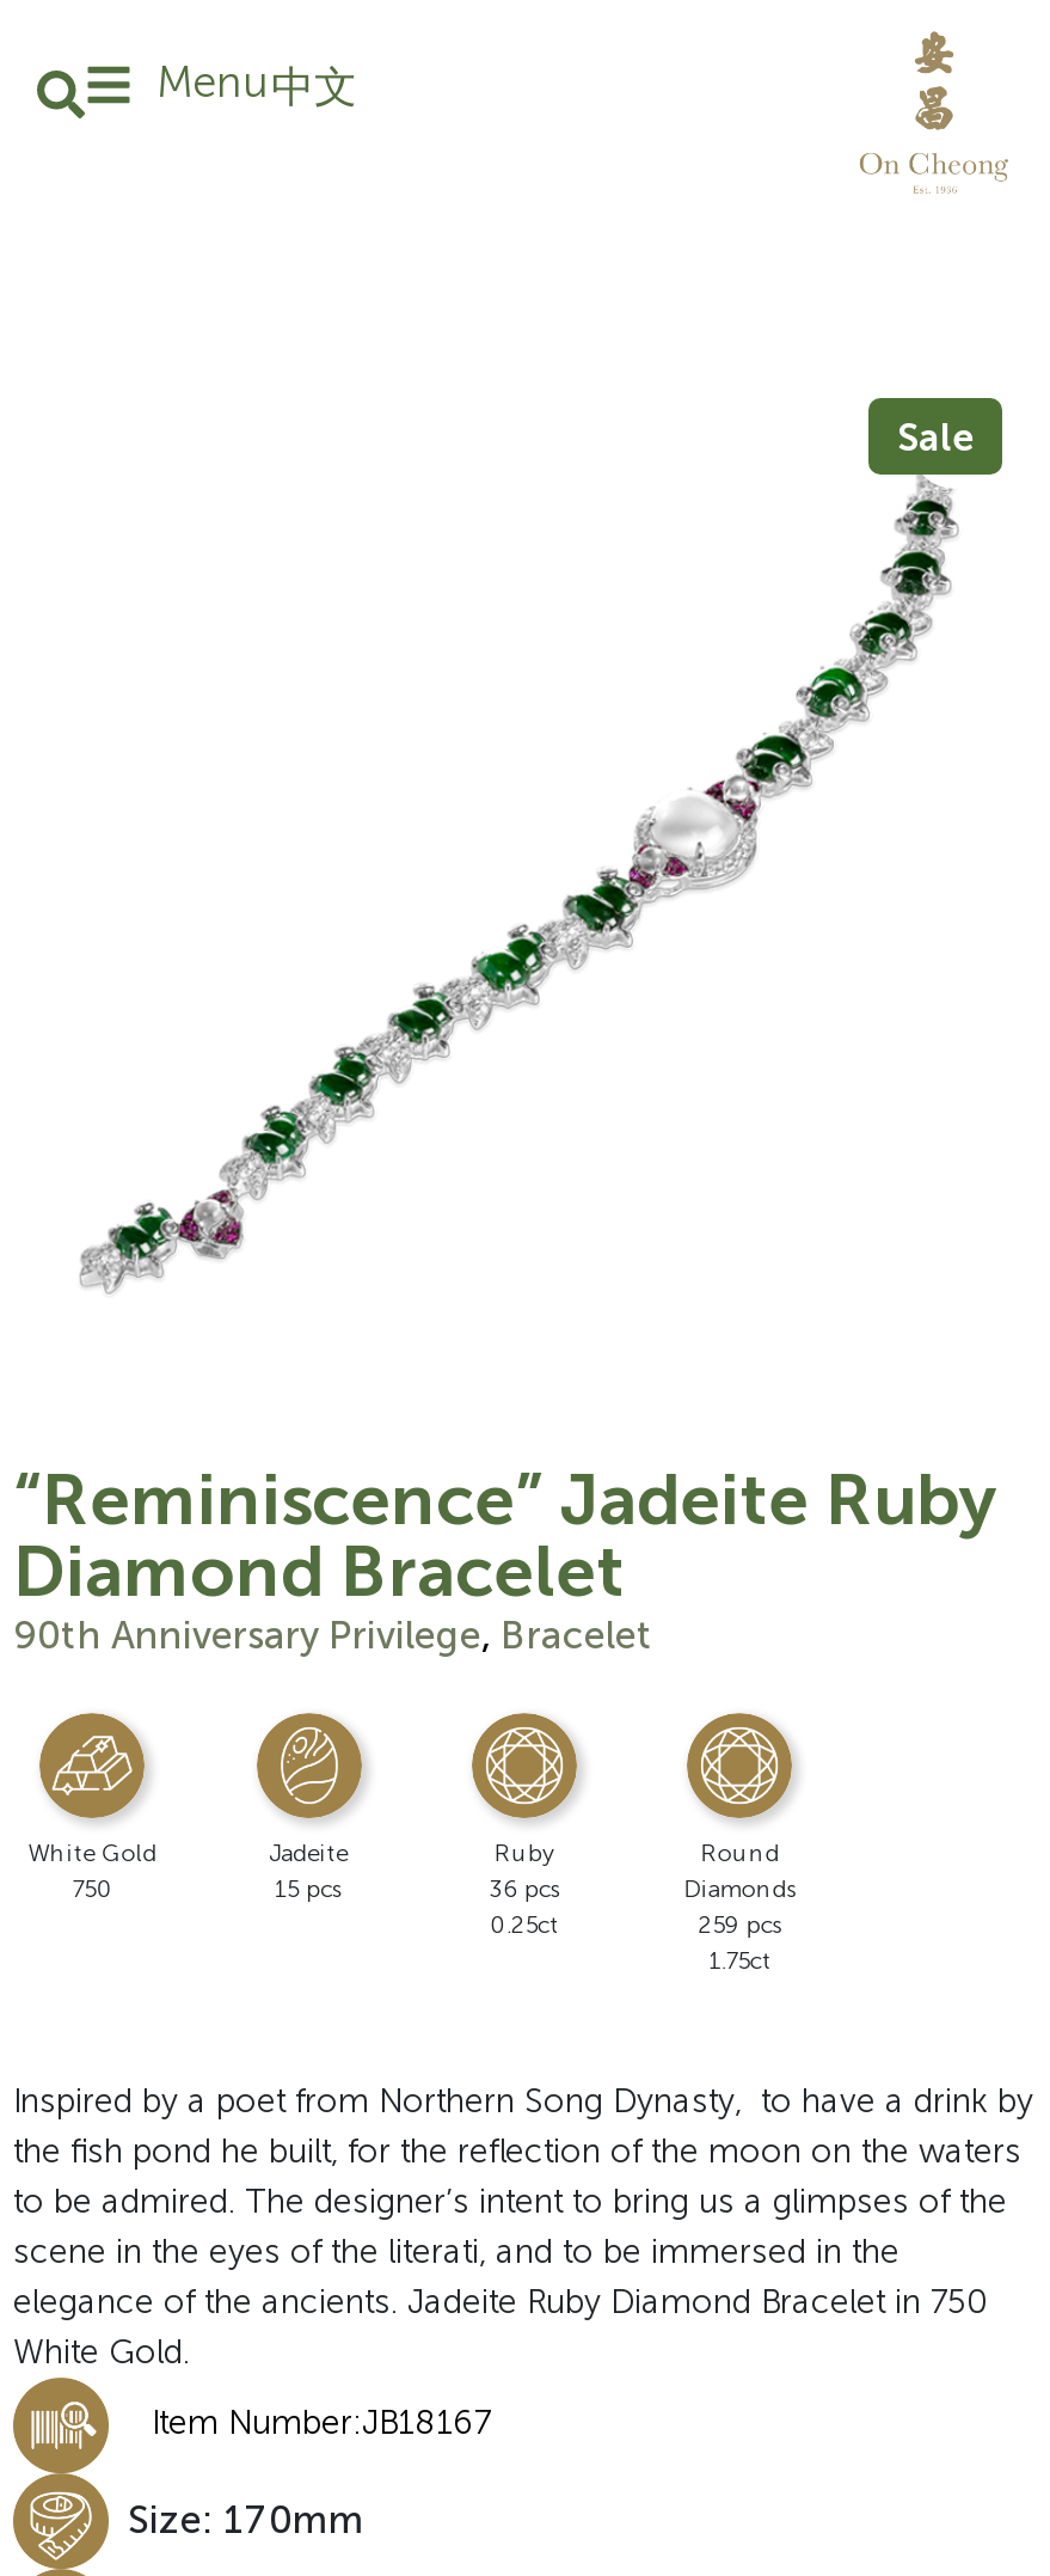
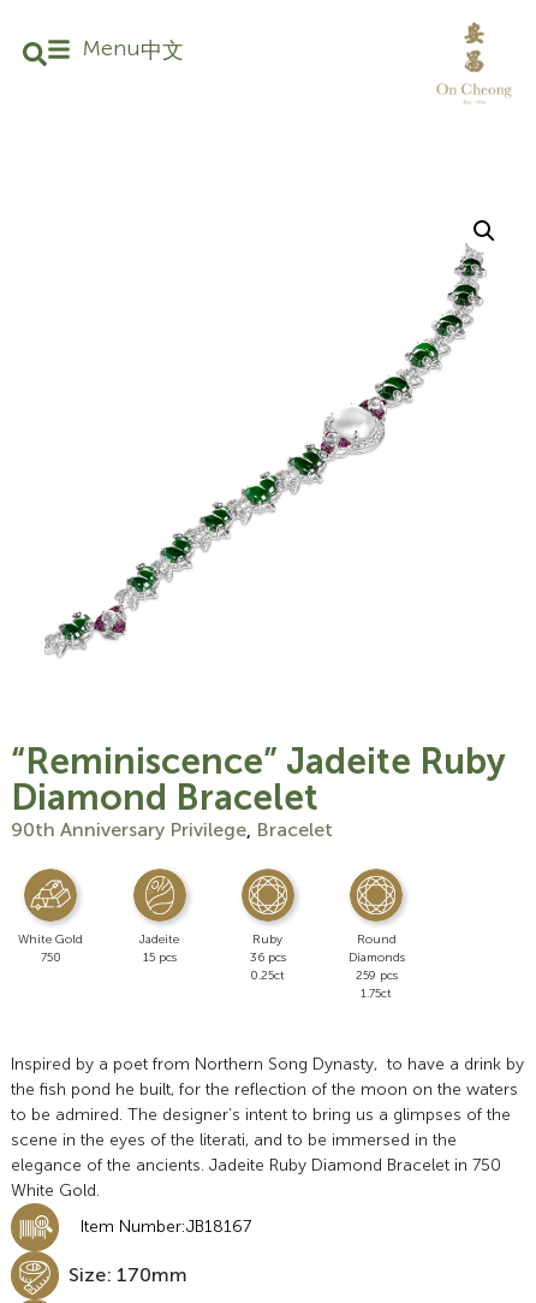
[897,414,974,460] Sale -> none

